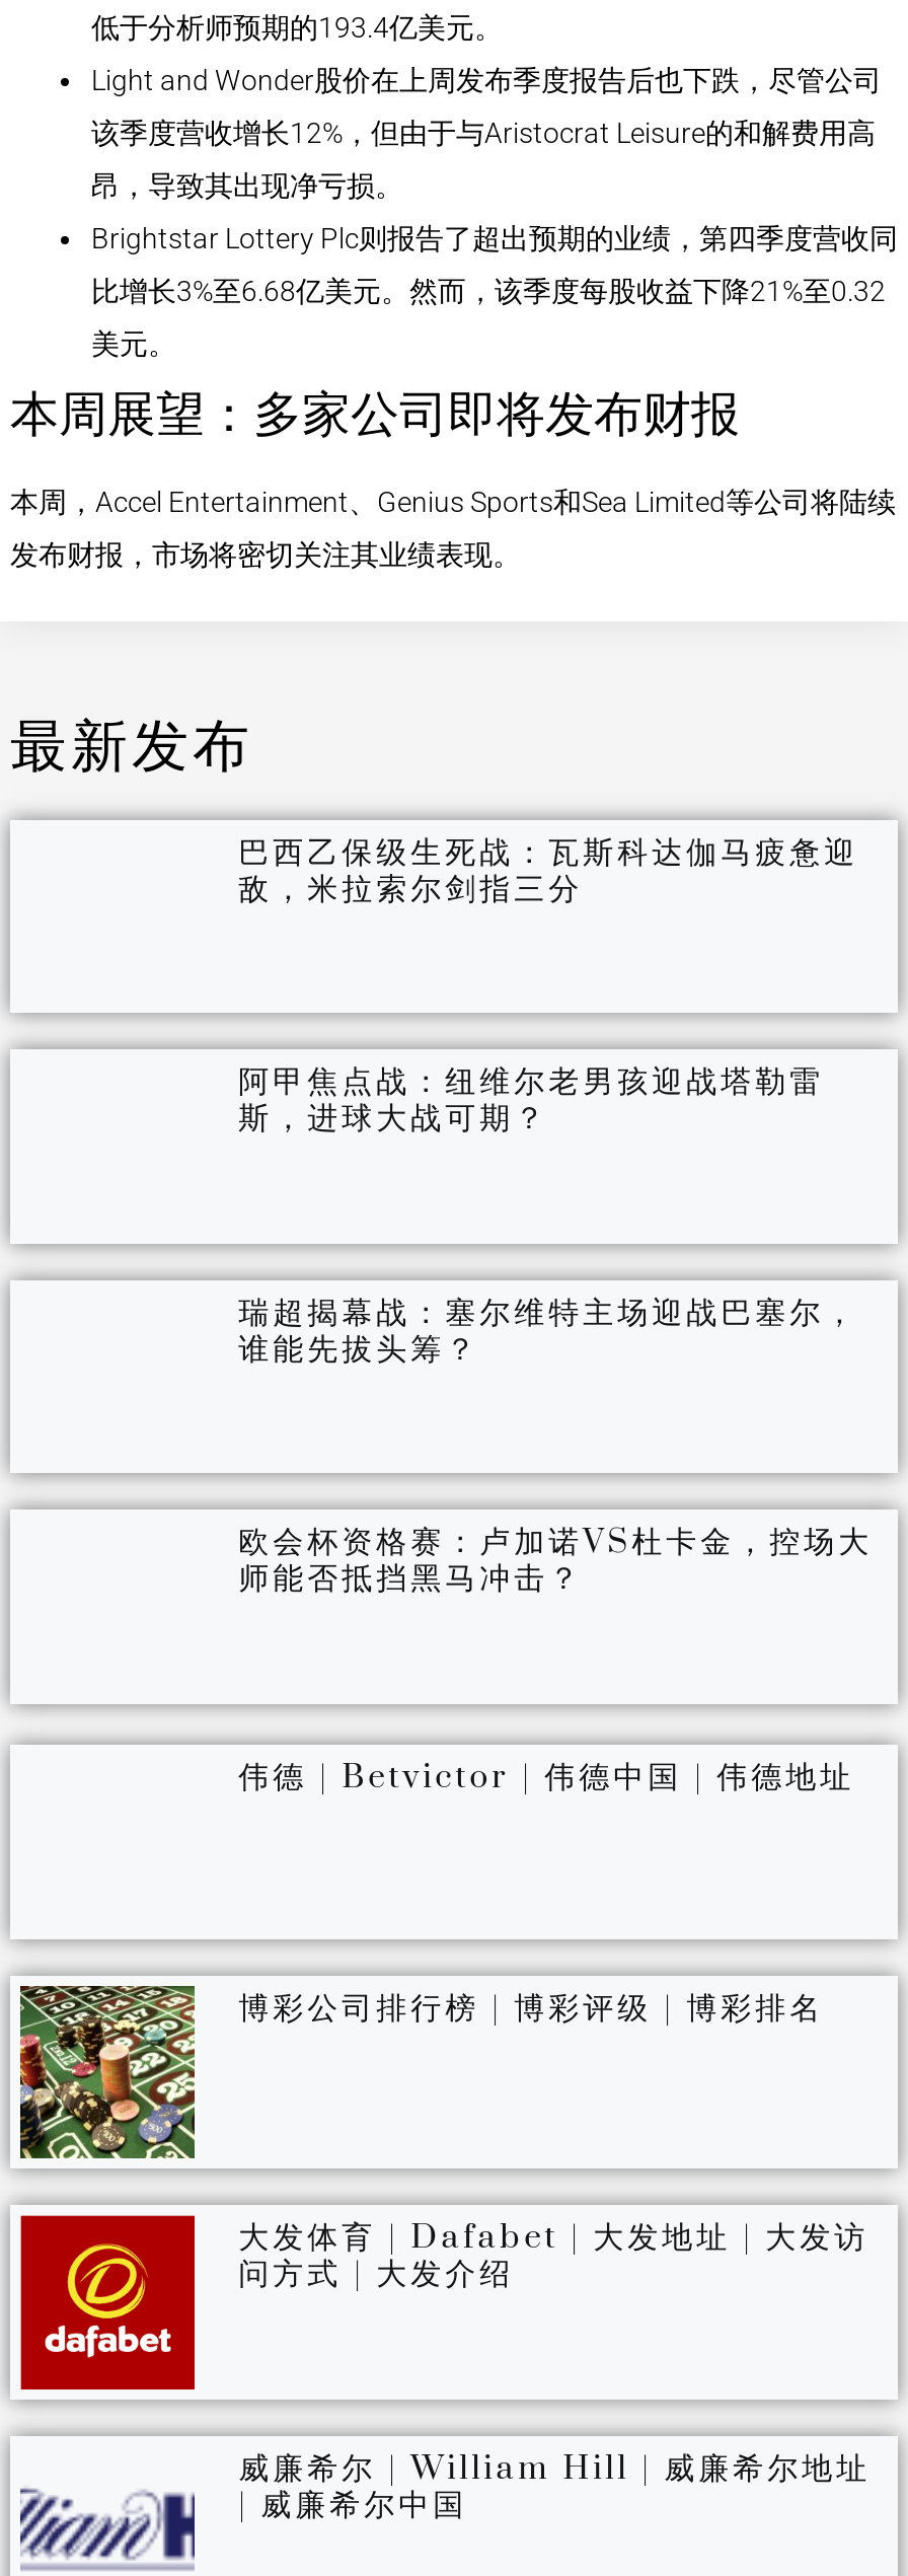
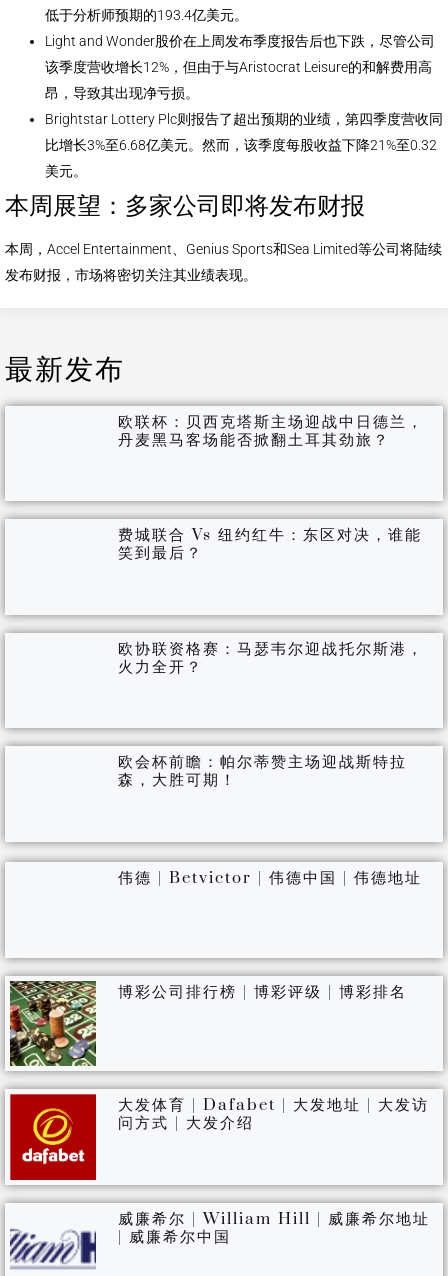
[238,832,859,909] 巴西乙保级生死战：瓦斯科达伽马疲惫迎 | 敌，米拉索尔剑指三分 -> [118,412,424,450] 欧联杯：贝西克塔斯主场迎战中日德兰， | 丹麦黑马客场能否掀翻土耳其劲旅？
[238,1062,824,1139] 阿甲焦点战：纽维尔老男孩迎战塔勒雷 | 斯，进球大战可期？ -> [118,525,422,563] 费城联合 Vs 纽约红牛：东区对决，谁能 | 笑到最后？
[238,1292,859,1369] 瑞超揭幕战：塞尔维特主场迎战巴塞尔， | 谁能先拔头筹？ -> [118,639,424,677] 欧协联资格赛：马瑟韦尔迎战托尔斯港， | 火力全开？
[238,1523,873,1600] 欧会杯资格赛：卢加诺VS杜卡金，控场大 | 师能否抵挡黑马冲击？ -> [118,752,407,790] 欧会杯前瞻：帕尔蒂赞主场迎战斯特拉 | 森，大胜可期！

